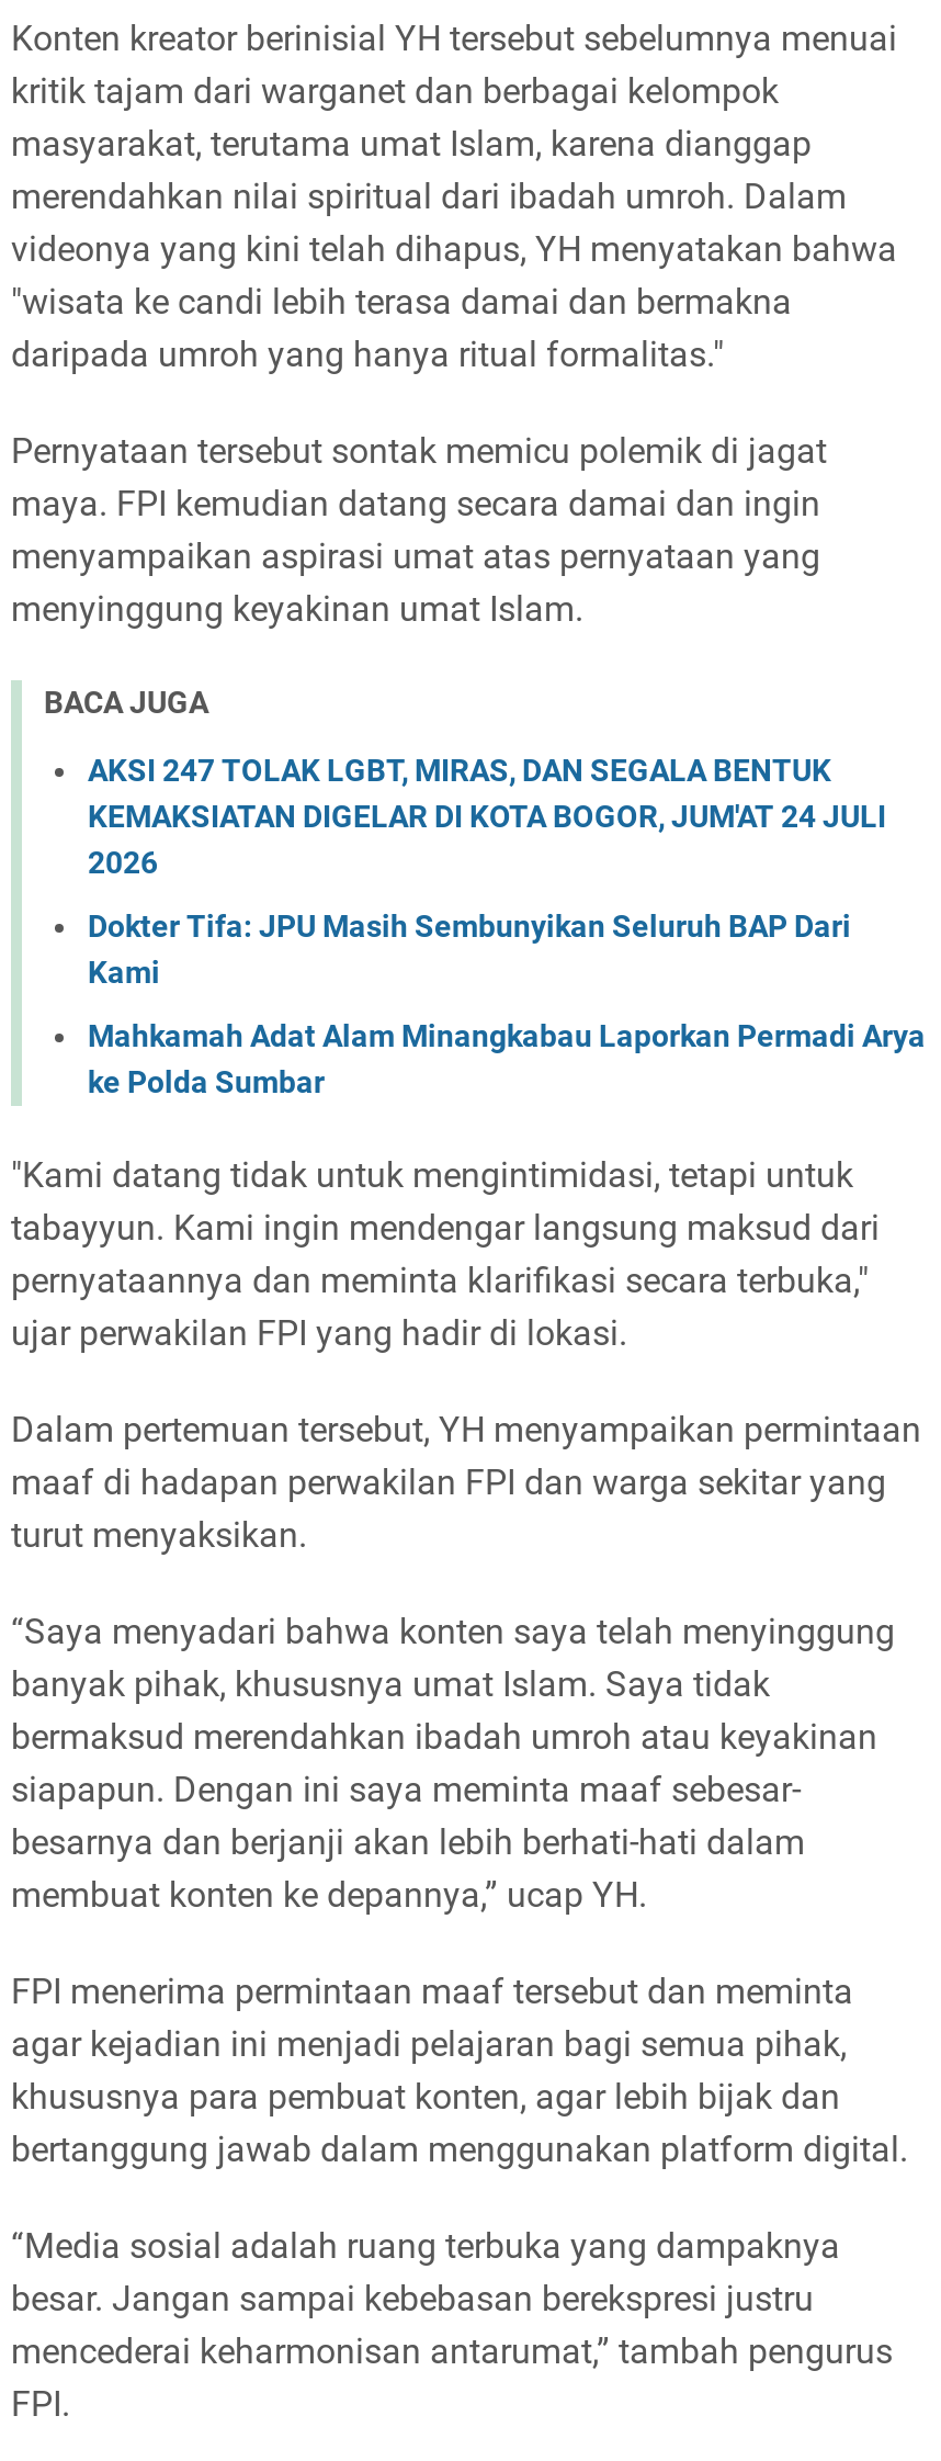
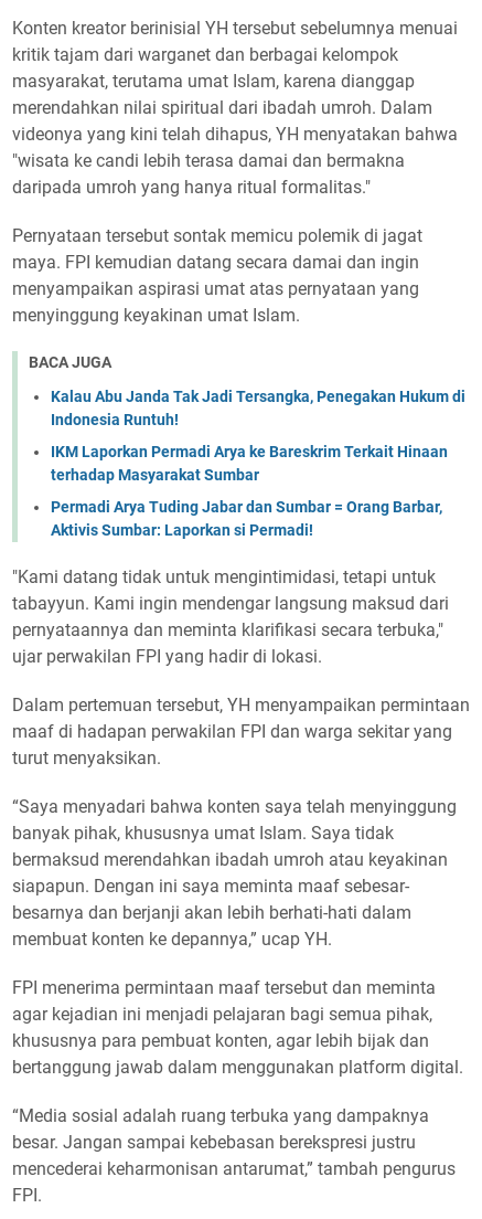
[88,752,886,879] AKSI 247 TOLAK LGBT, MIRAS, DAN SEGALA BENTUK | KEMAKSIATAN DIGELAR DI KOTA BOGOR, JUM'AT 24 JULI | 2026 -> [51,387,465,428] Kalau Abu Janda Tak Jadi Tersangka, Penegakan Hukum di | Indonesia Runtuh!
[88,908,851,989] Dokter Tifa: JPU Masih Sembunyikan Seluruh BAP Dari | Kami -> [51,442,448,483] IKM Laporkan Permadi Arya ke Bareskrim Terkait Hinaan | terhadap Masyarakat Sumbar
[88,1017,926,1099] Mahkamah Adat Alam Minangkabau Laporkan Permadi Arya | ke Polda Sumbar -> [51,498,442,538] Permadi Arya Tuding Jabar dan Sumbar = Orang Barbar, | Aktivis Sumbar: Laporkan si Permadi!

